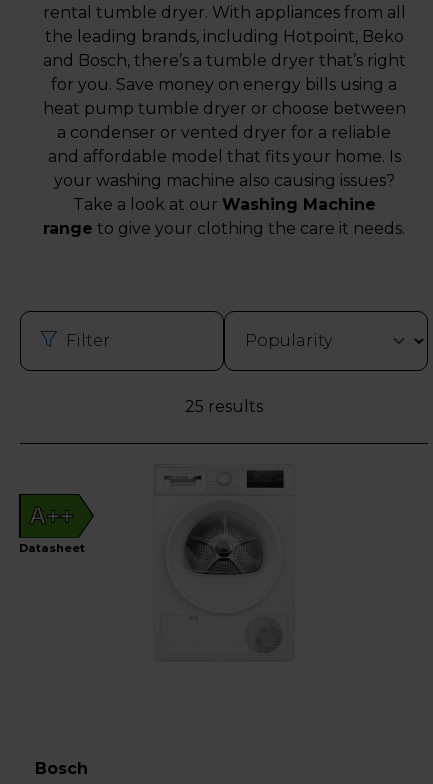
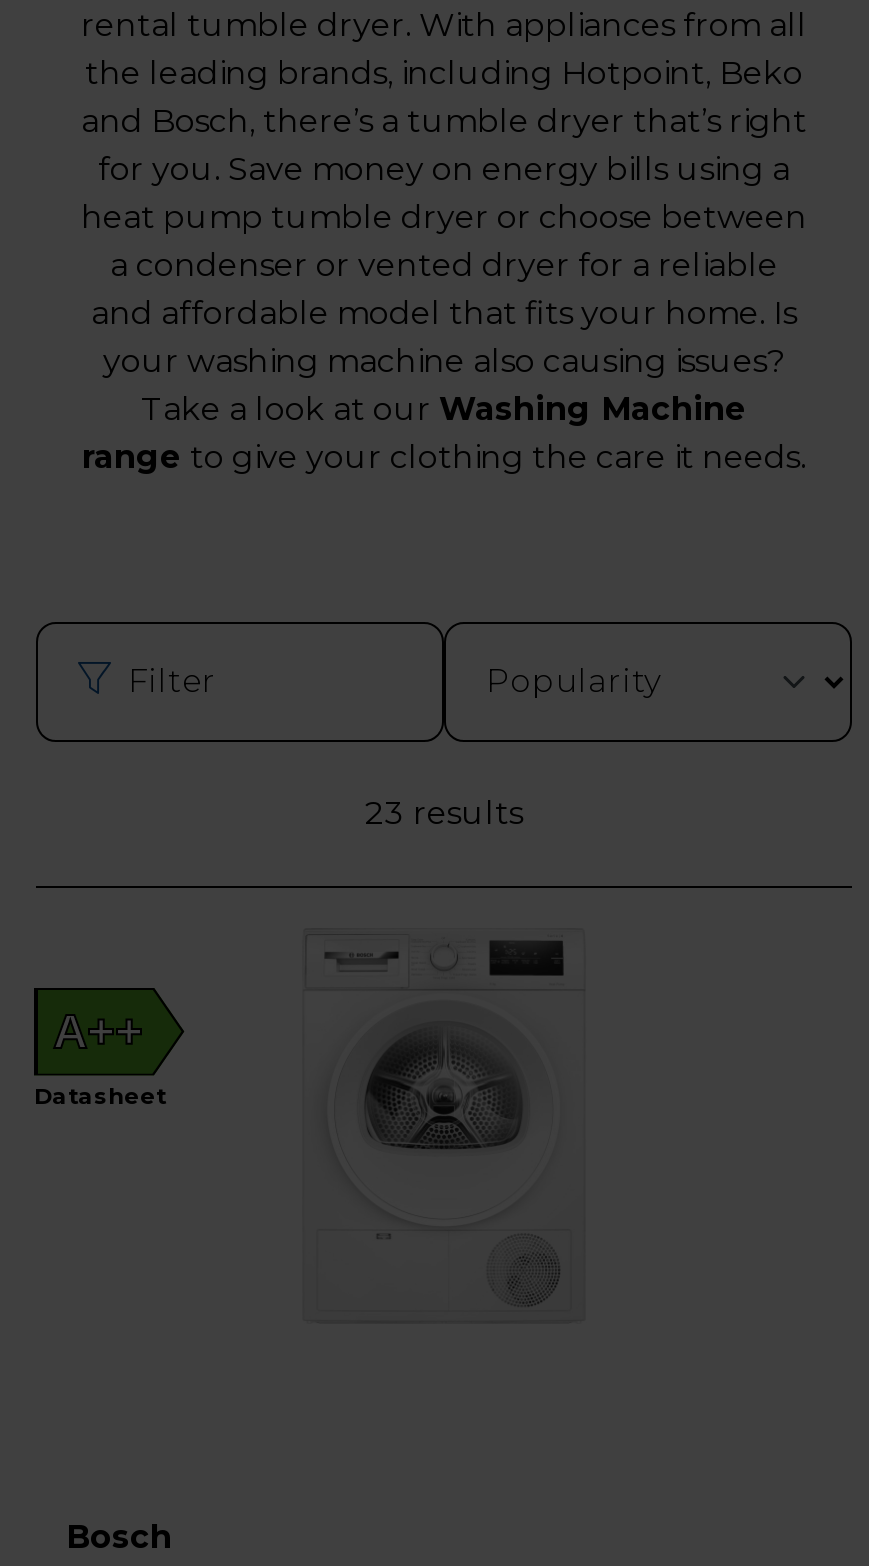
[185,397,263,416] 25 results -> [365,794,523,832] 23 results

